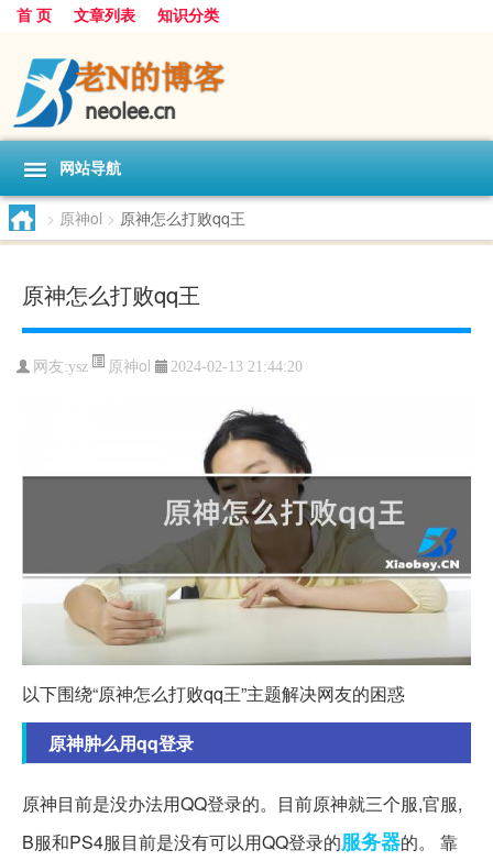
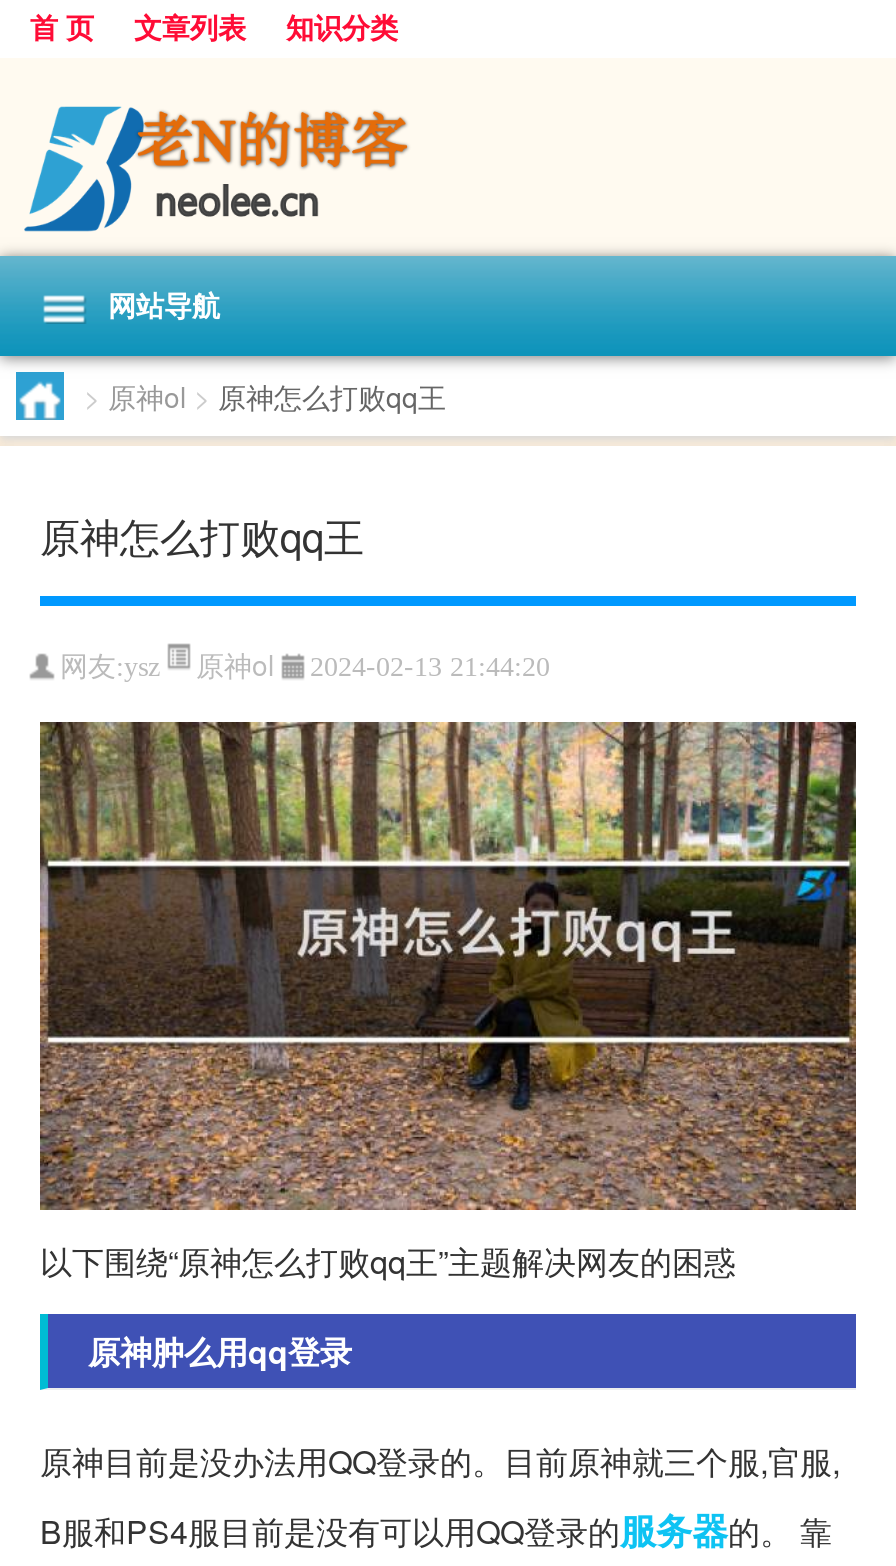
[22,397,471,665] [image] -> [38,720,858,1210] [image]

